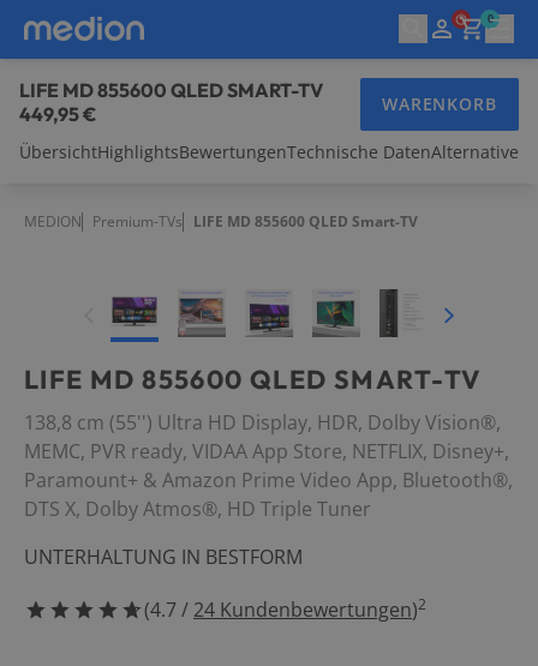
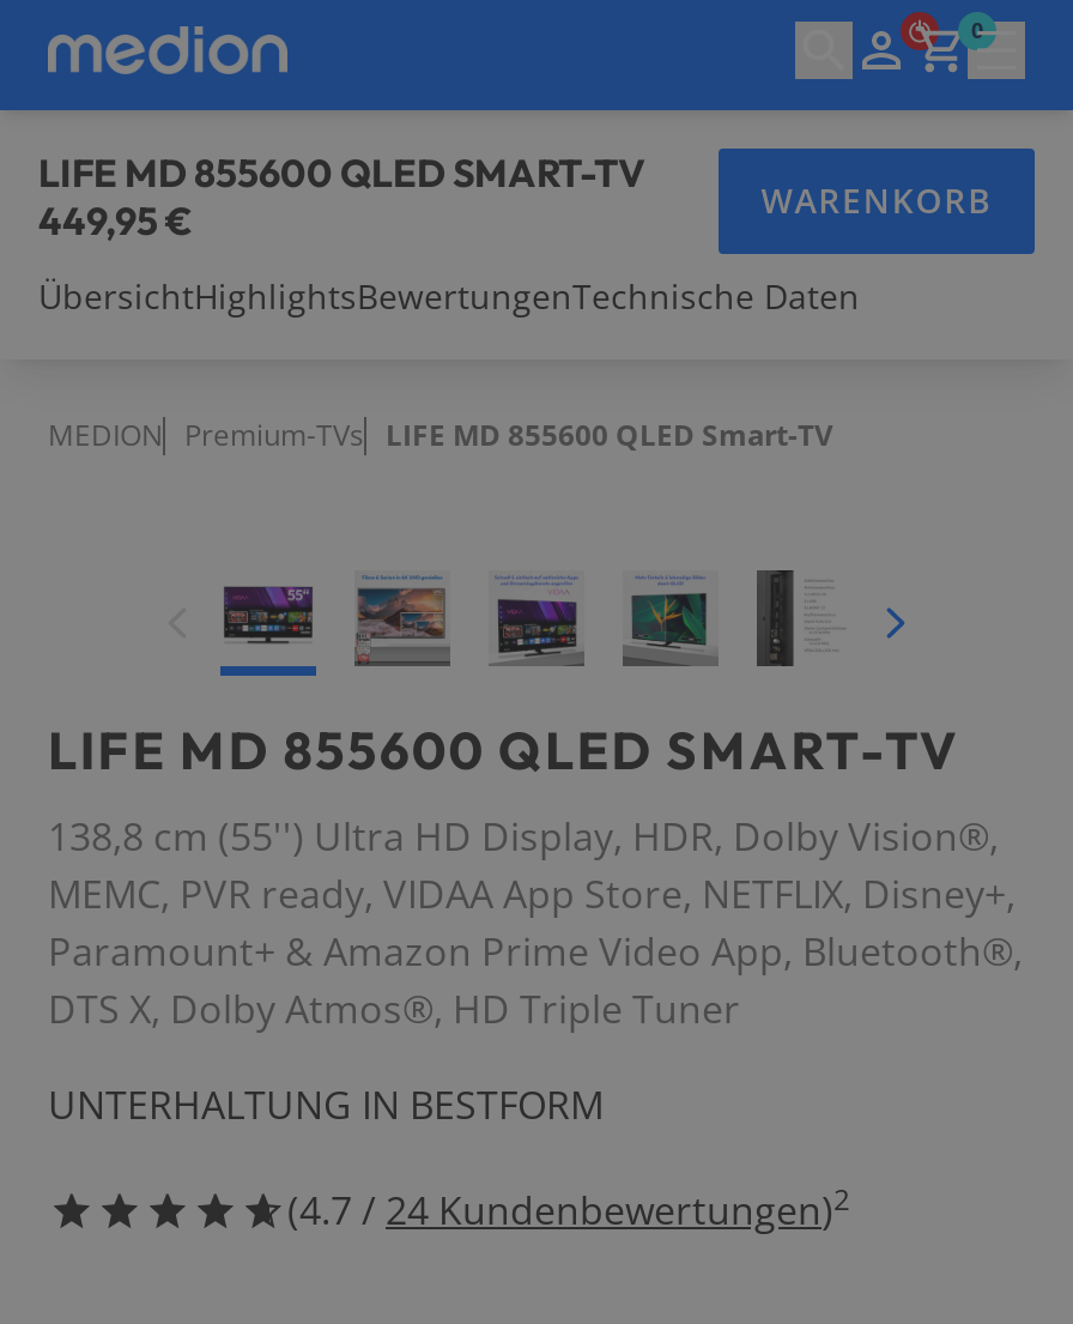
[19,140,530,163] ÜbersichtHighlightsBewertungenTechnische DatenAlternativen -> [38,273,860,319] ÜbersichtHighlightsBewertungenTechnische Daten

